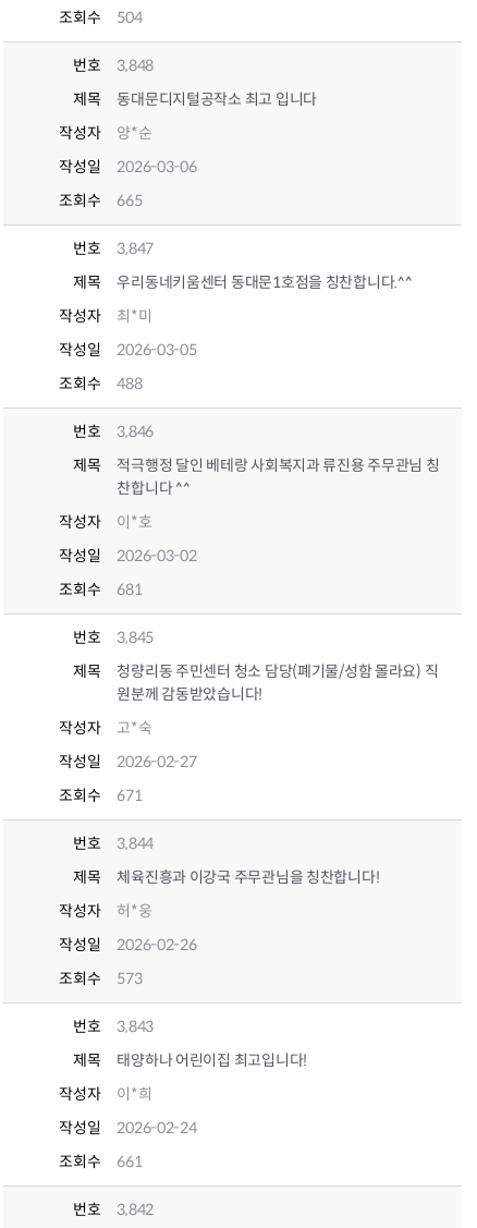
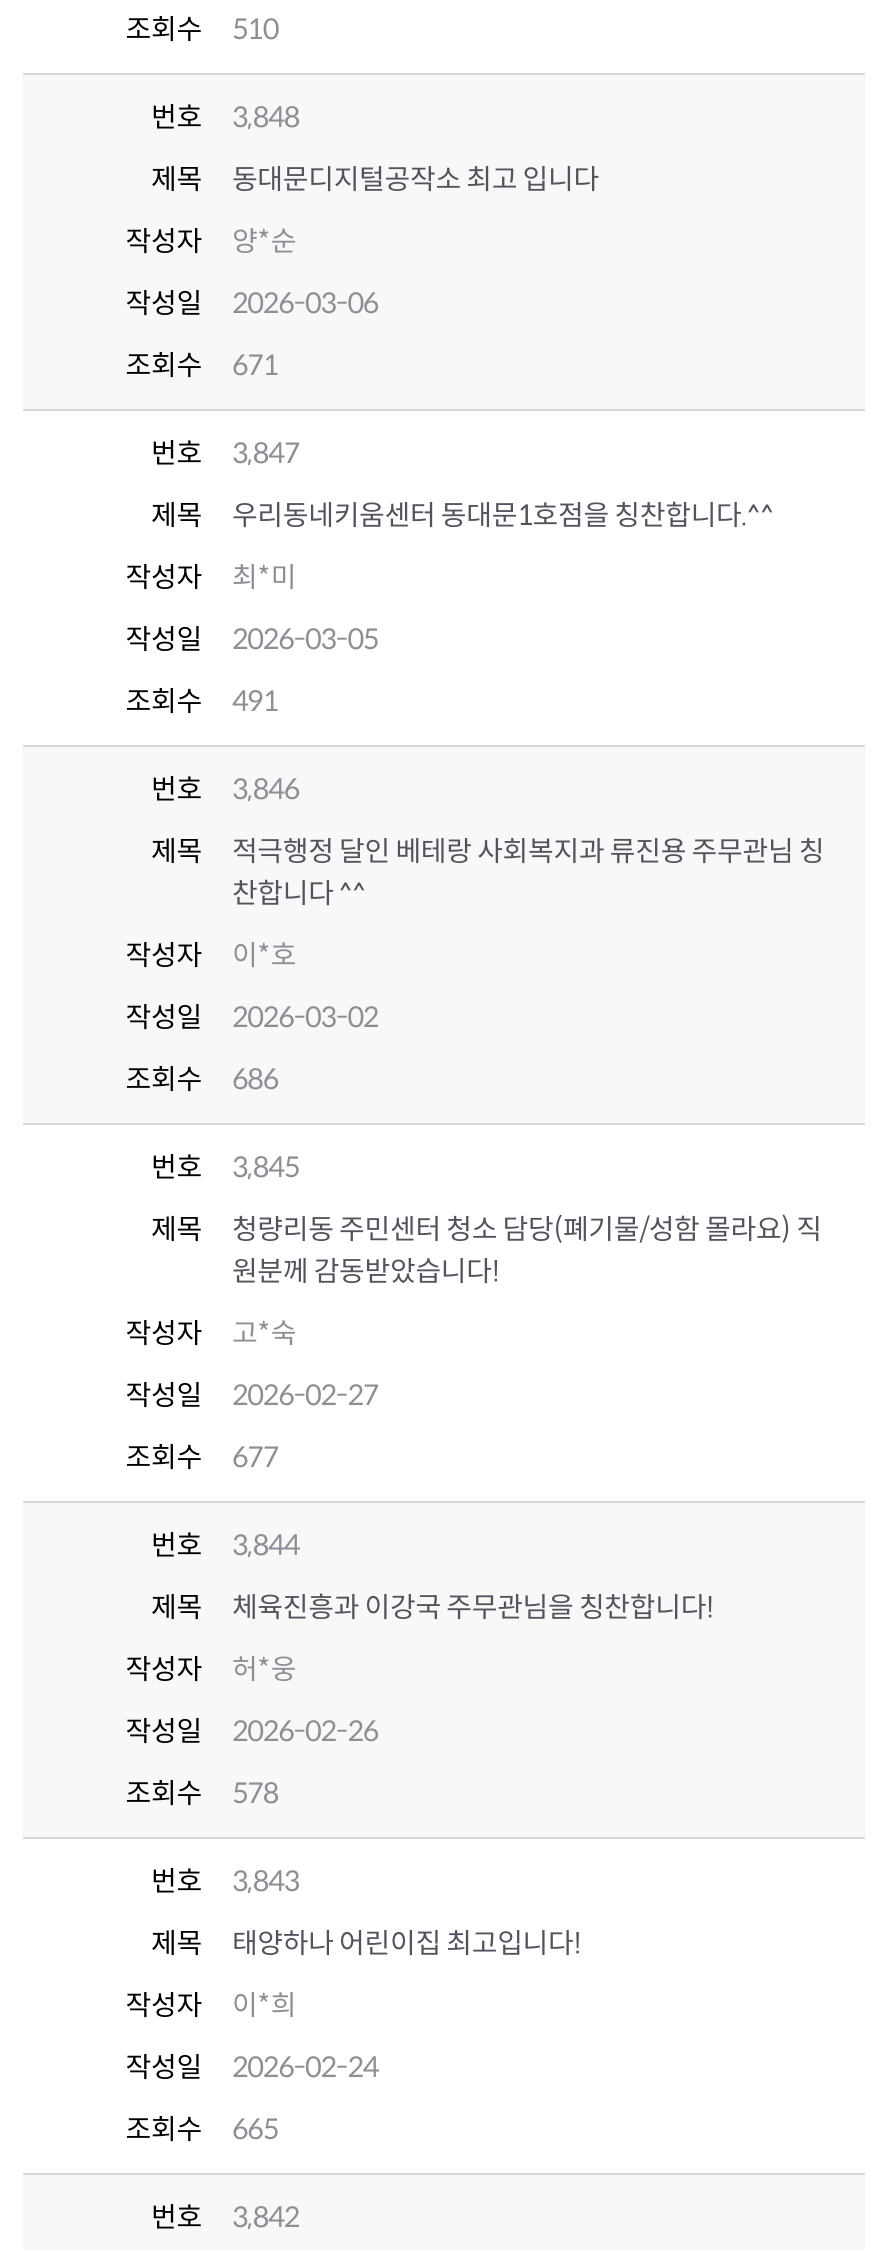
[59,8,142,27] 조회수 504 -> [126,11,278,47] 조회수 510
[59,191,142,210] 조회수 665 -> [126,347,278,383] 조회수 671
[59,374,142,393] 조회수 488 -> [126,683,278,719] 조회수 491
[59,580,142,599] 조회수 681 -> [126,1061,278,1097] 조회수 686
[59,786,142,805] 조회수 671 -> [126,1439,278,1475] 조회수 677
[59,969,142,988] 조회수 573 -> [126,1775,278,1811] 조회수 578
[59,1152,142,1171] 조회수 661 -> [126,2111,278,2147] 조회수 665

